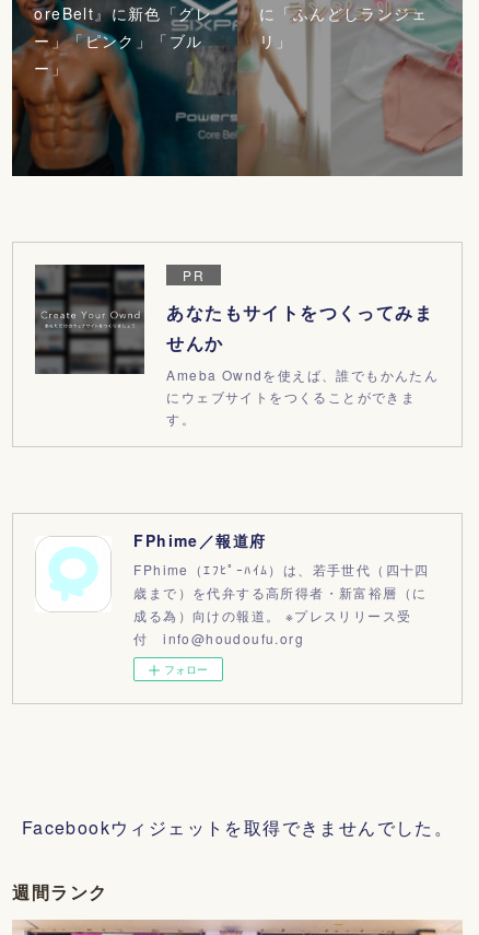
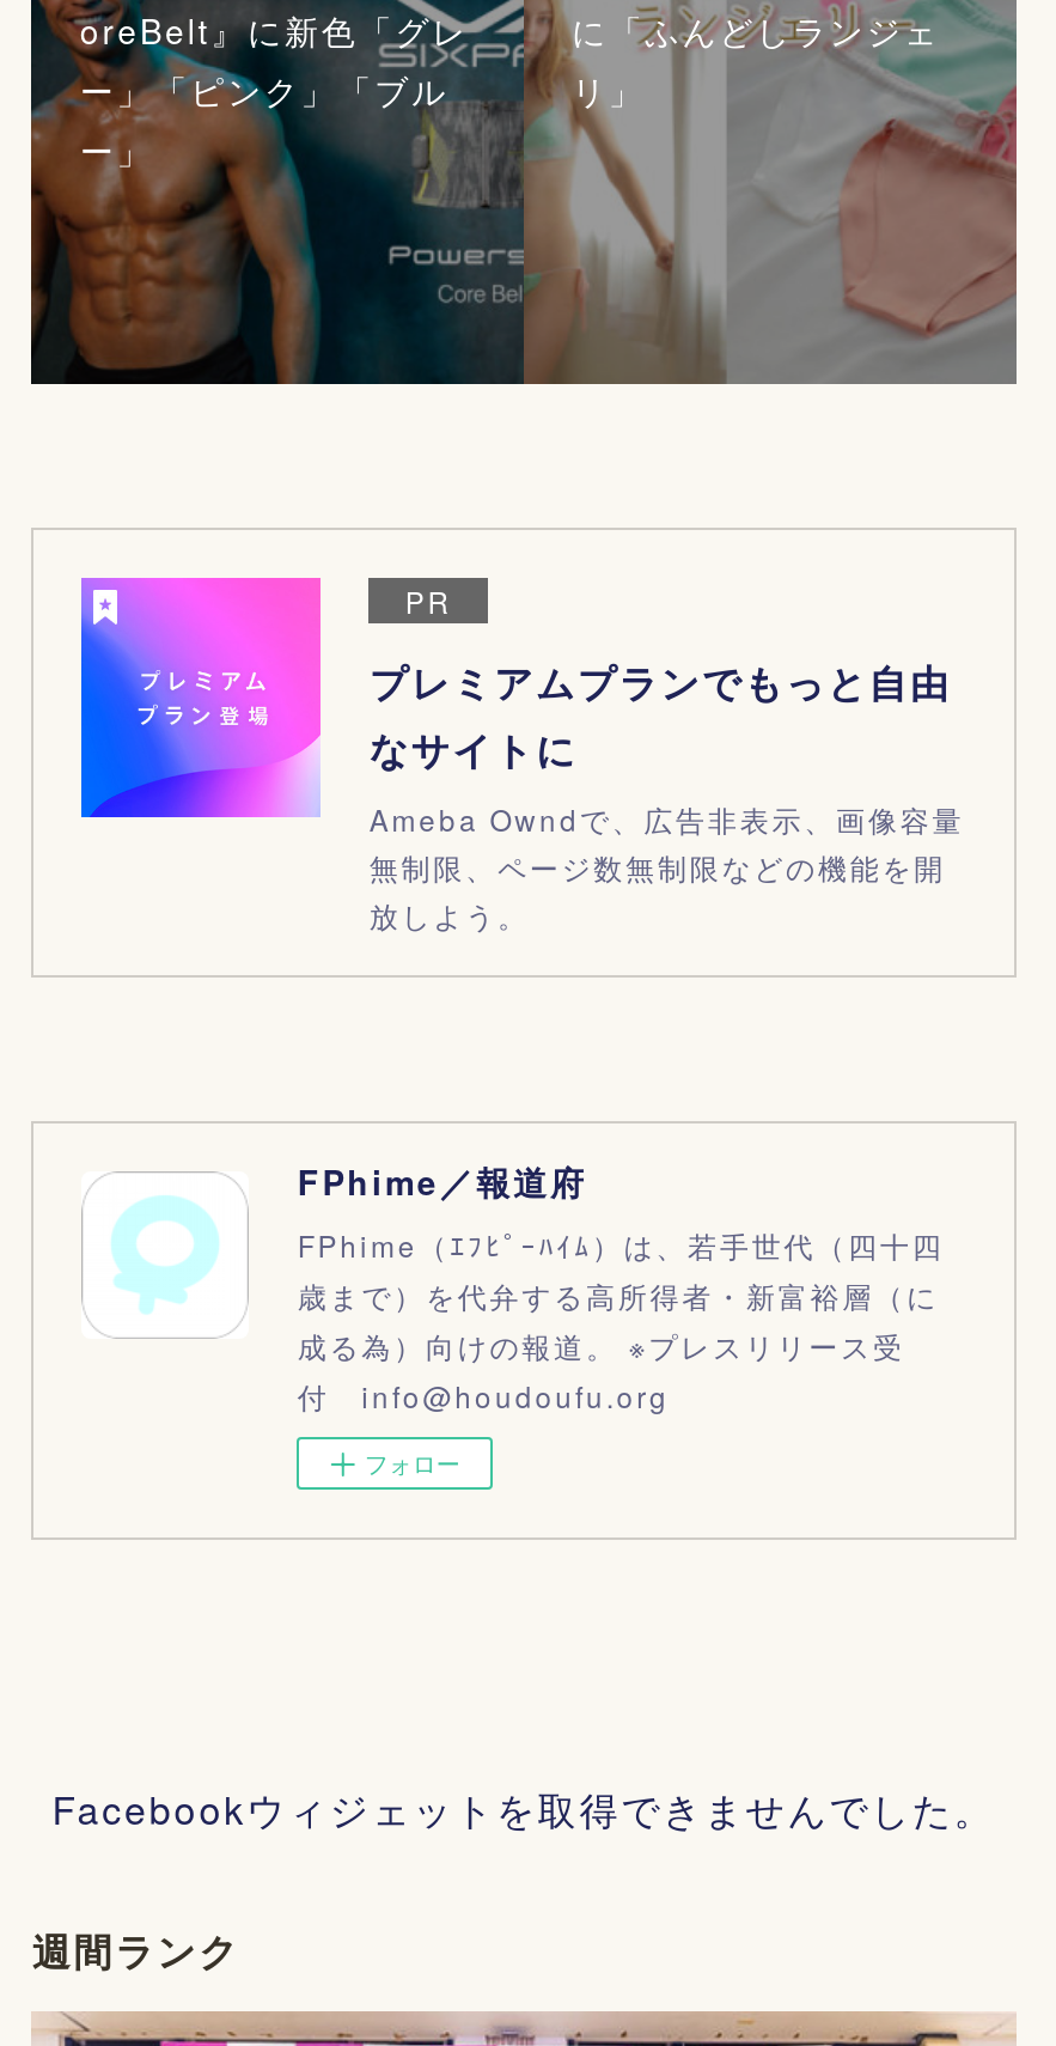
[34,264,439,427] [image] | あなたもサイトをつくってみま | せんか | Ameba Owndを使えば、誰でもかんたん | にウェブサイトをつくることができま | す。 -> [79,577,964,935] [image] | プレミアムプランでもっと自由 | なサイトに | Ameba Owndで、広告非表示、画像容量 | 無制限、ページ数無制限などの機能を開 | 放しよう。

